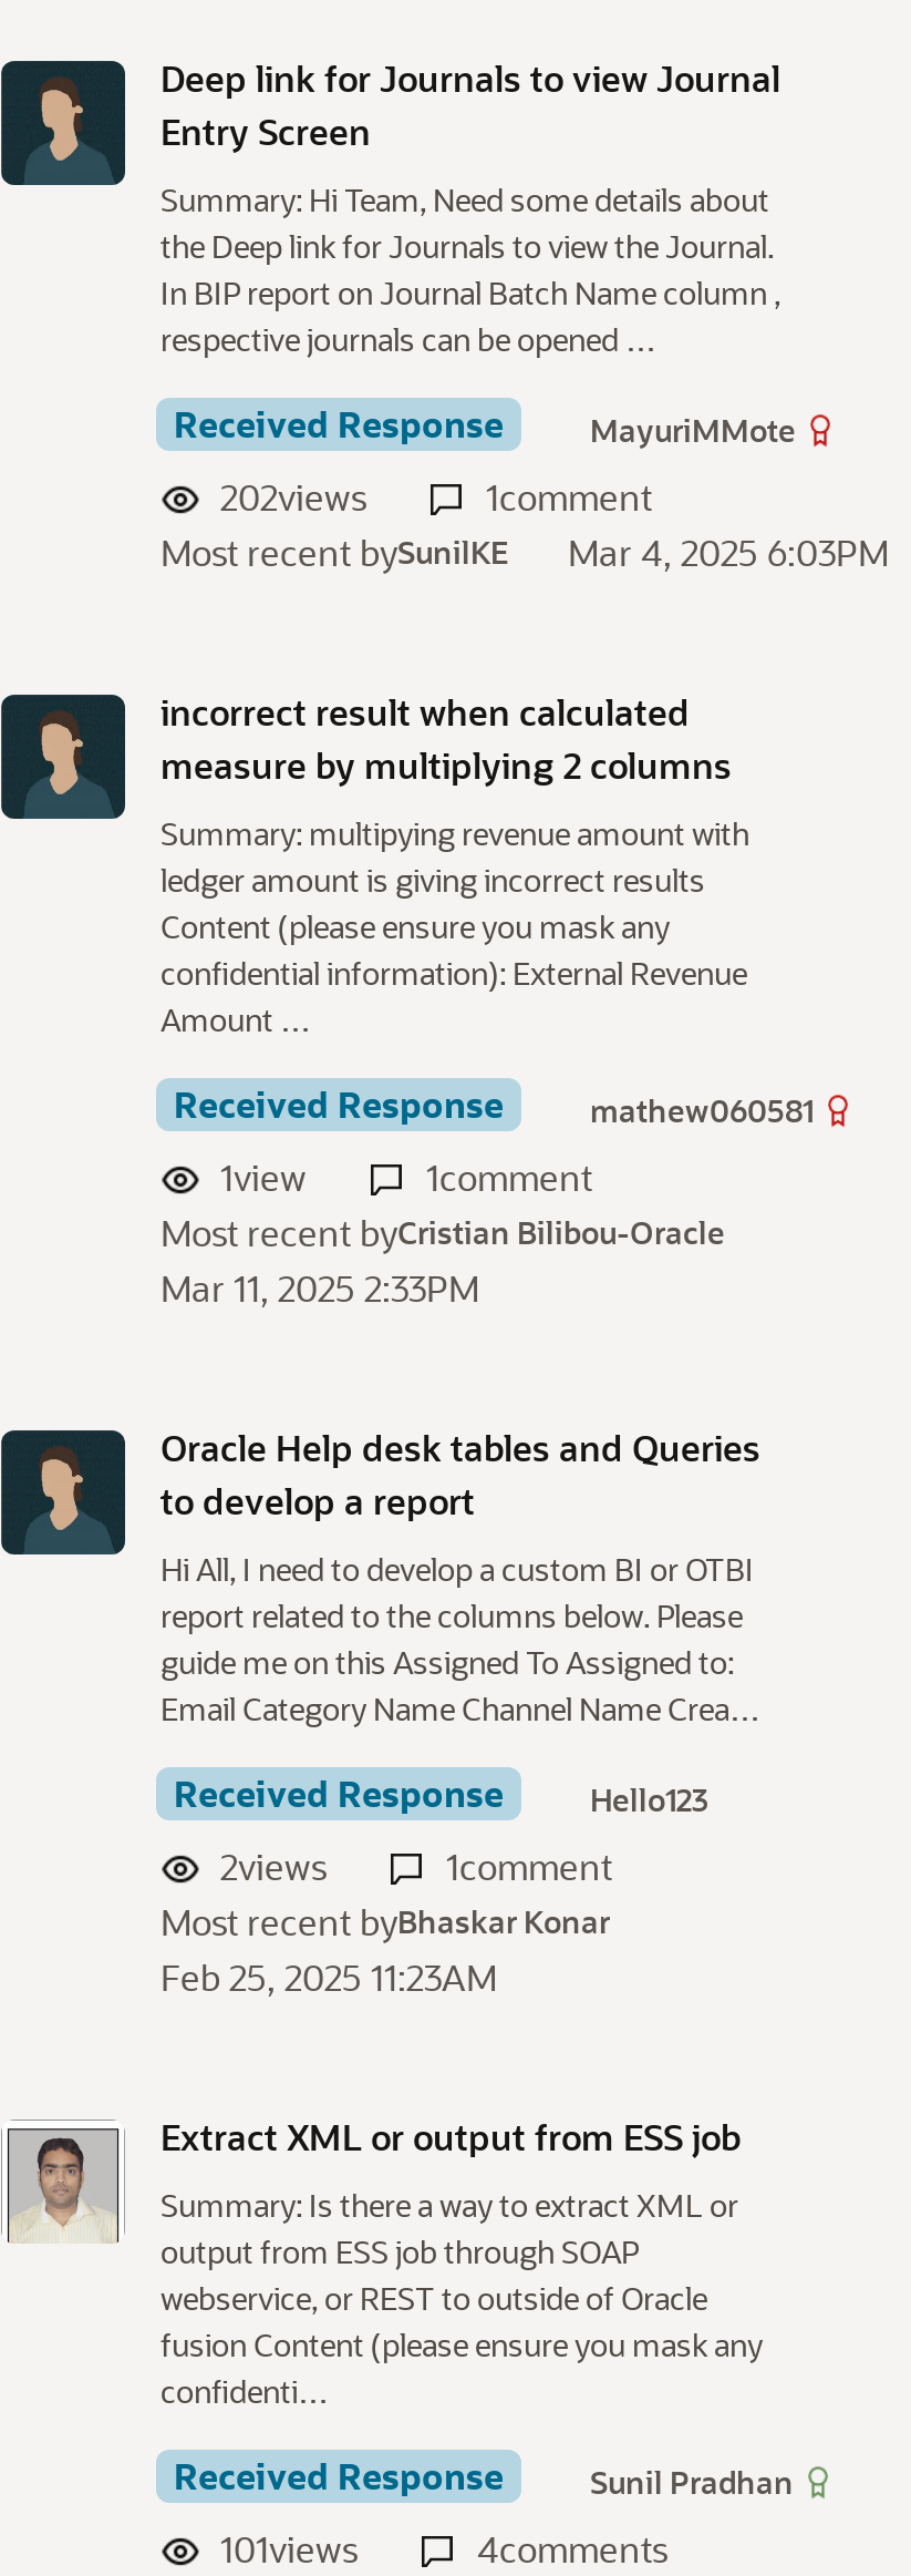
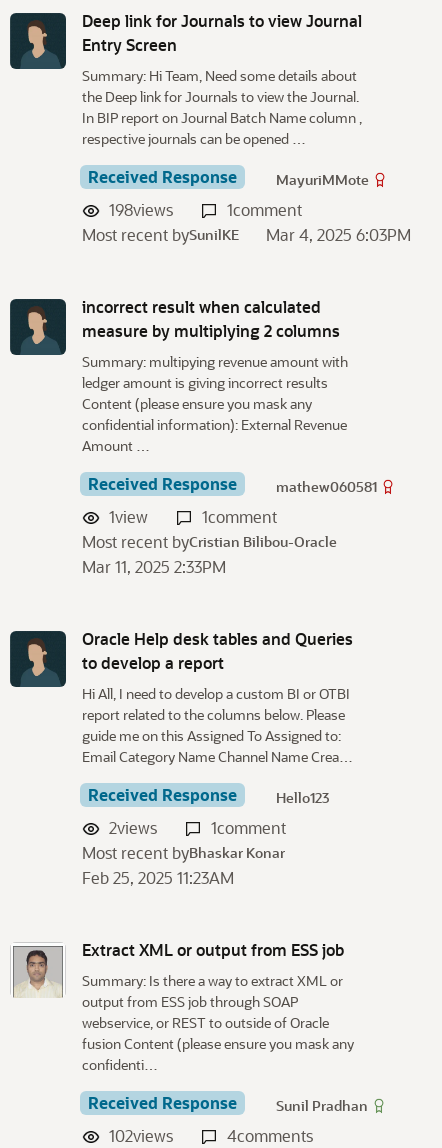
[220,472,366,519] 202views -> [109,198,173,219] 198views
[220,2524,358,2570] 101views -> [109,1124,173,1145] 102views

